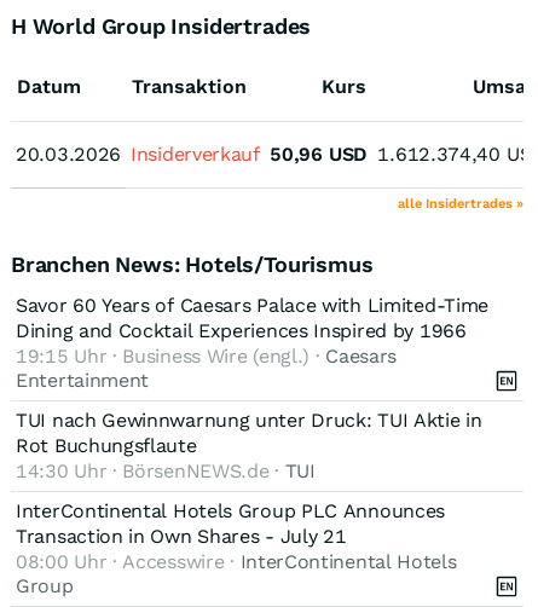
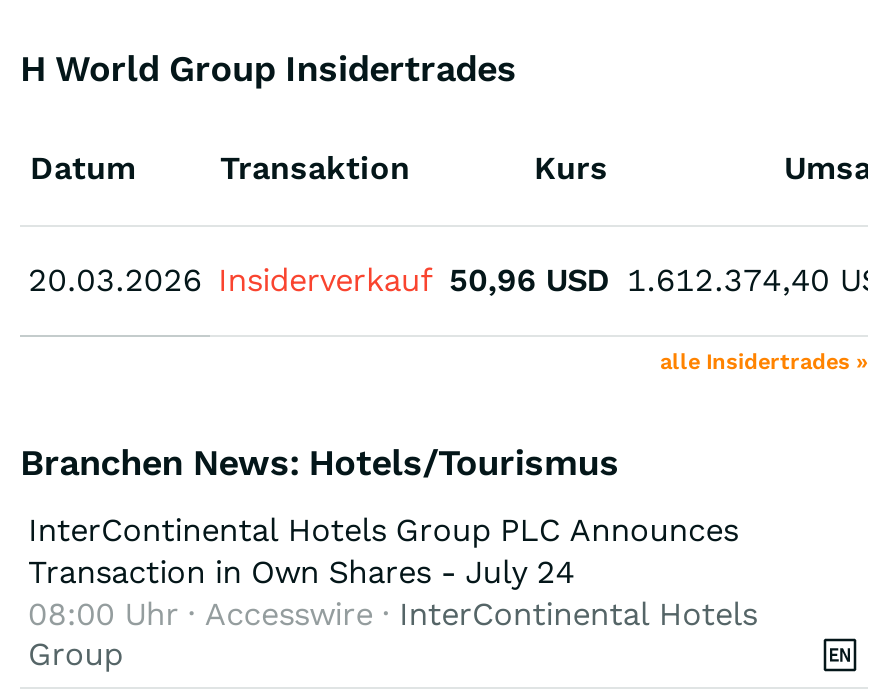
[16,293,488,482] Savor 60 Years of Caesars Palace with Limited-Time | Dining and Cocktail Experiences Inspired by 1966 | 19:15 Uhr · Business Wire (engl.) · Caesars | Entertainment | TUI nach Gewinnwarnung unter Druck: TUI Aktie in | Rot Buchungsflaute | 14:30 Uhr · BörsenNEWS.de · TUI -> none
[16,524,346,547] Transaction in Own Shares - July 21 -> [28,552,575,590] Transaction in Own Shares - July 24

